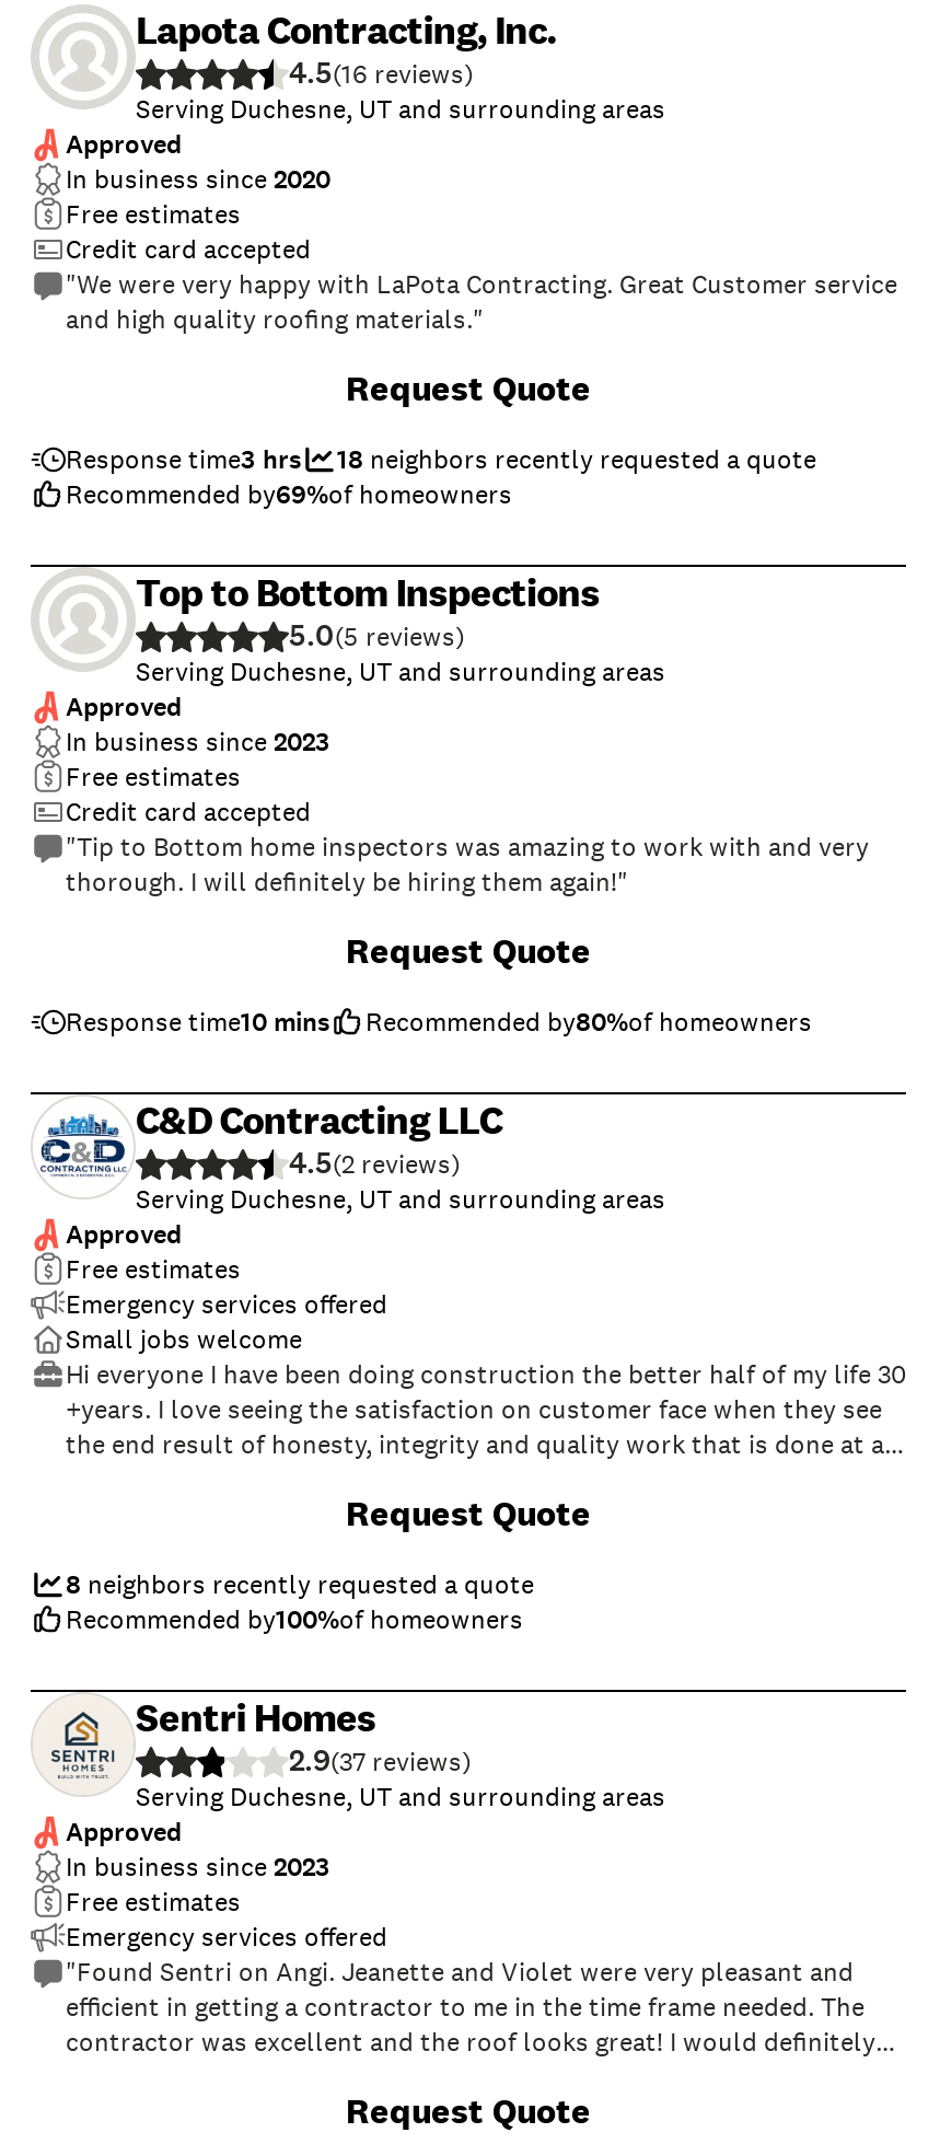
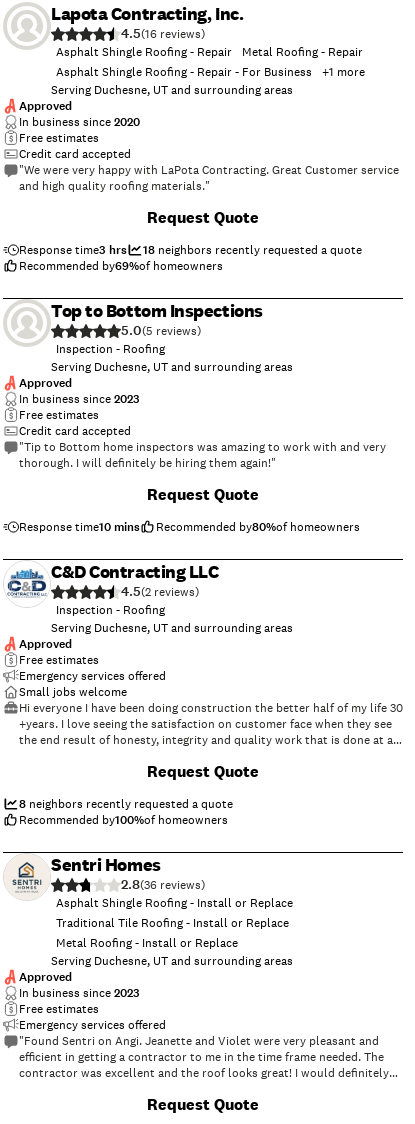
none -> [56,44,365,80] Asphalt Shingle Roofing - Repair | Metal Roofing - Repair | Asphalt Shingle Roofing - Repair - For Business | + 1 more
none -> [56,341,165,357] Inspection - Roofing
none -> [56,602,165,618] Inspection - Roofing
[289,1740,365,1782] 2.9(37 -> [121,875,157,894] 2.8(36
none -> [56,895,293,951] Asphalt Shingle Roofing - Install or Replace | Traditional Tile Roofing - Install or Replace | Metal Roofing - Install or Replace

